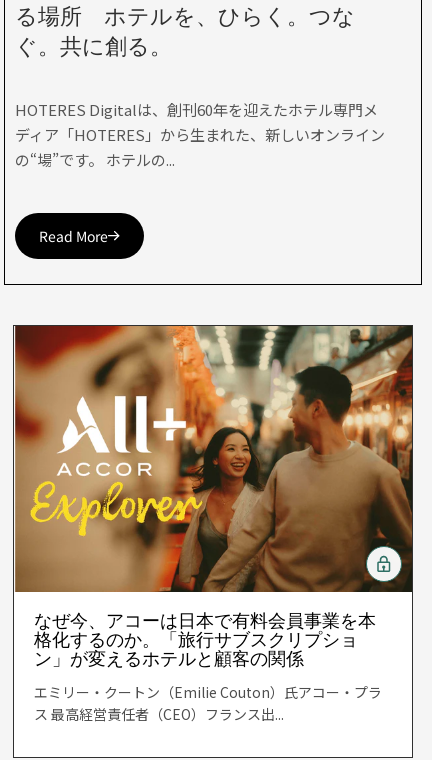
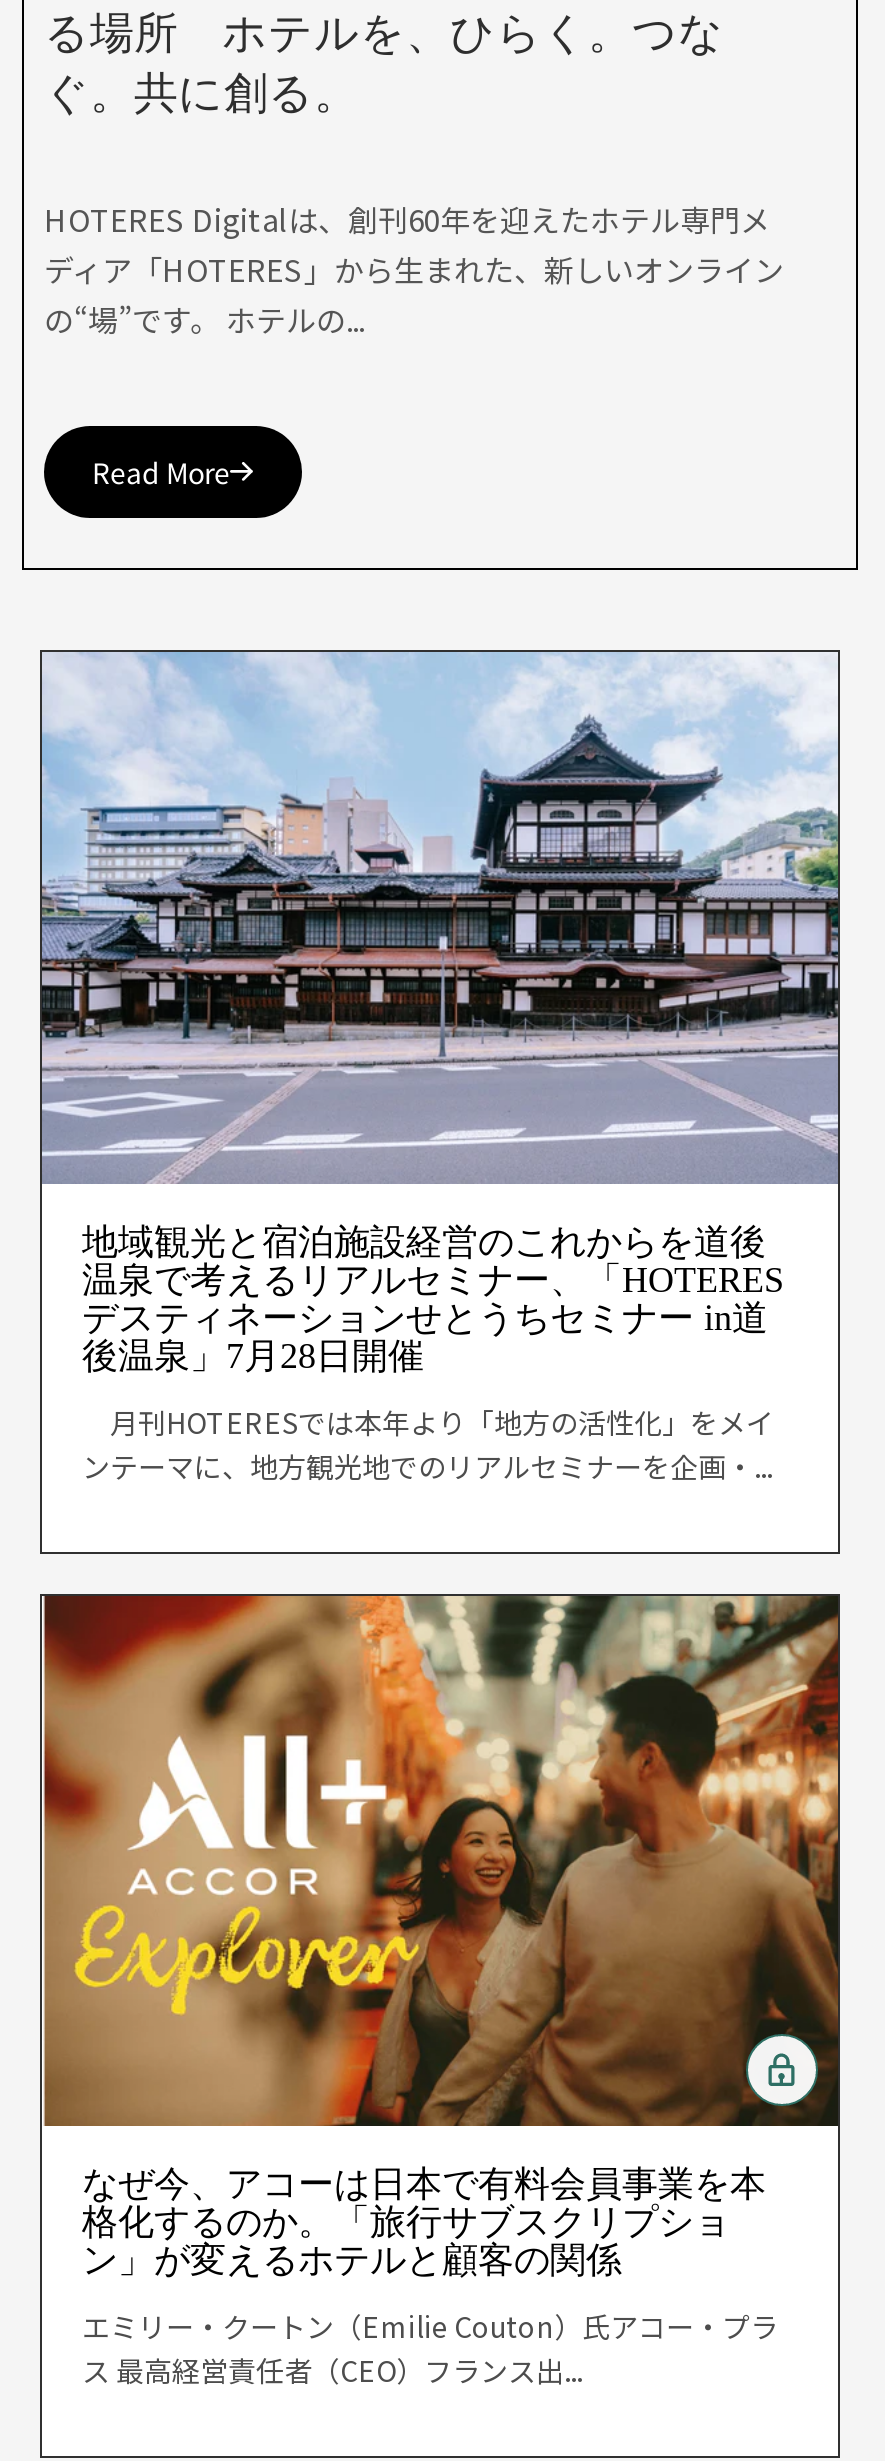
none -> [40,650,840,1485] [image] | 地域観光と宿泊施設経営のこれからを道後 | 温泉で考えるリアルセミナー、「HOTERES | デスティネーションせとうちセミナー in道 | 後温泉」7月28日開催 | 月刊HOTERESでは本年より「地方の活性化」をメイ | ンテーマに、地方観光地でのリアルセミナーを企画・...

